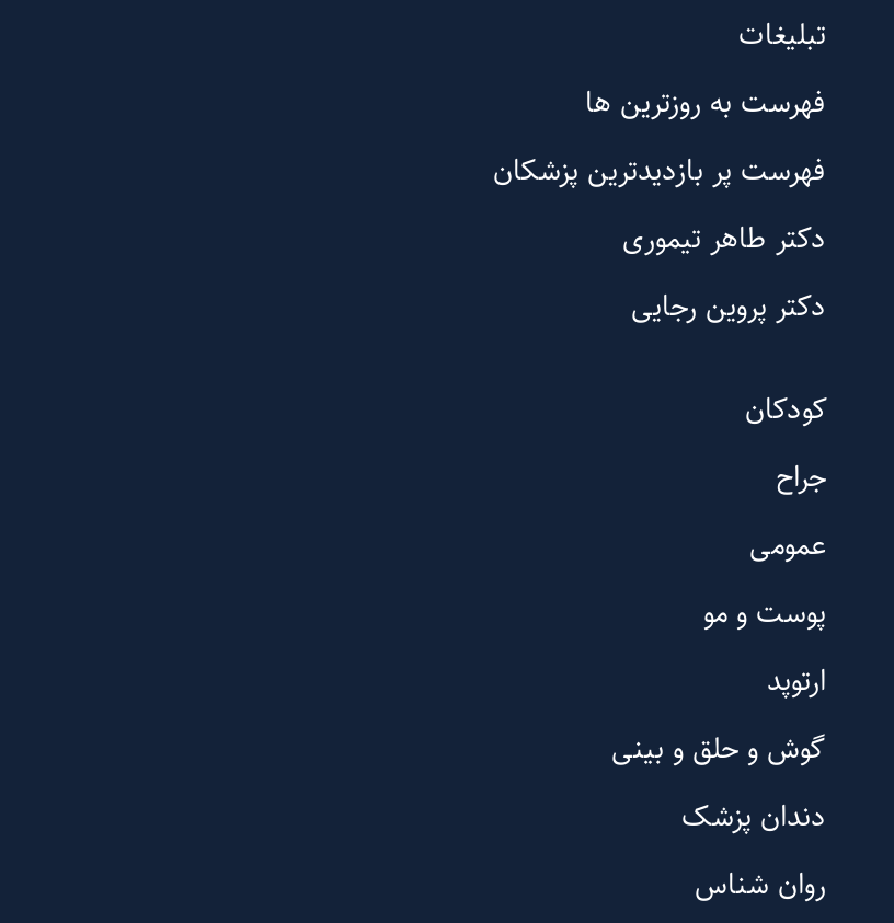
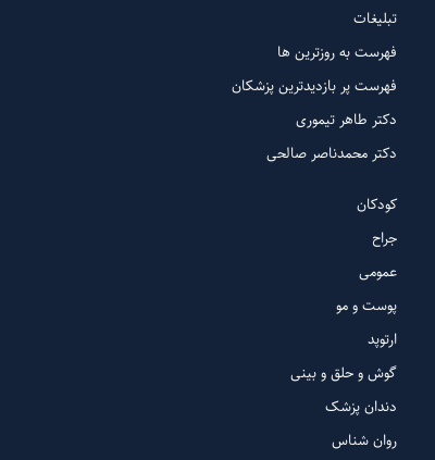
[631,281,826,327] دکتر پروین رجایی -> [266,141,397,164] دکتر محمدناصر صالحی

